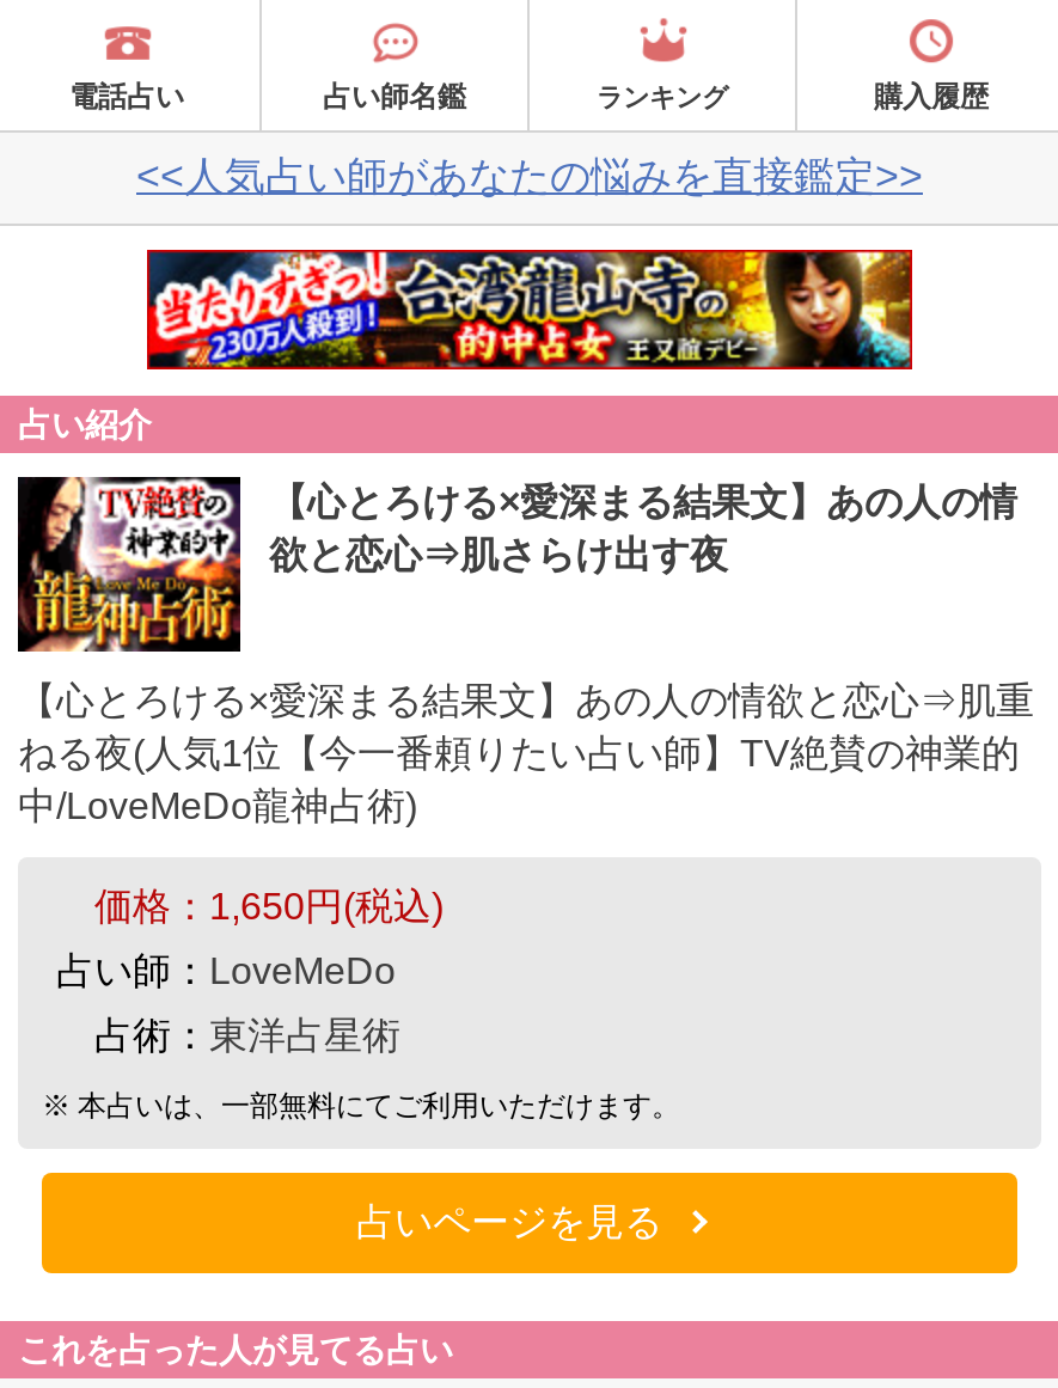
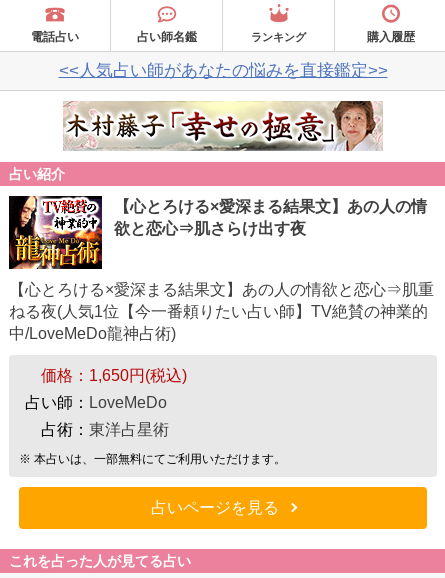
[145,247,915,372] [image] -> [63,100,383,152] [image]

